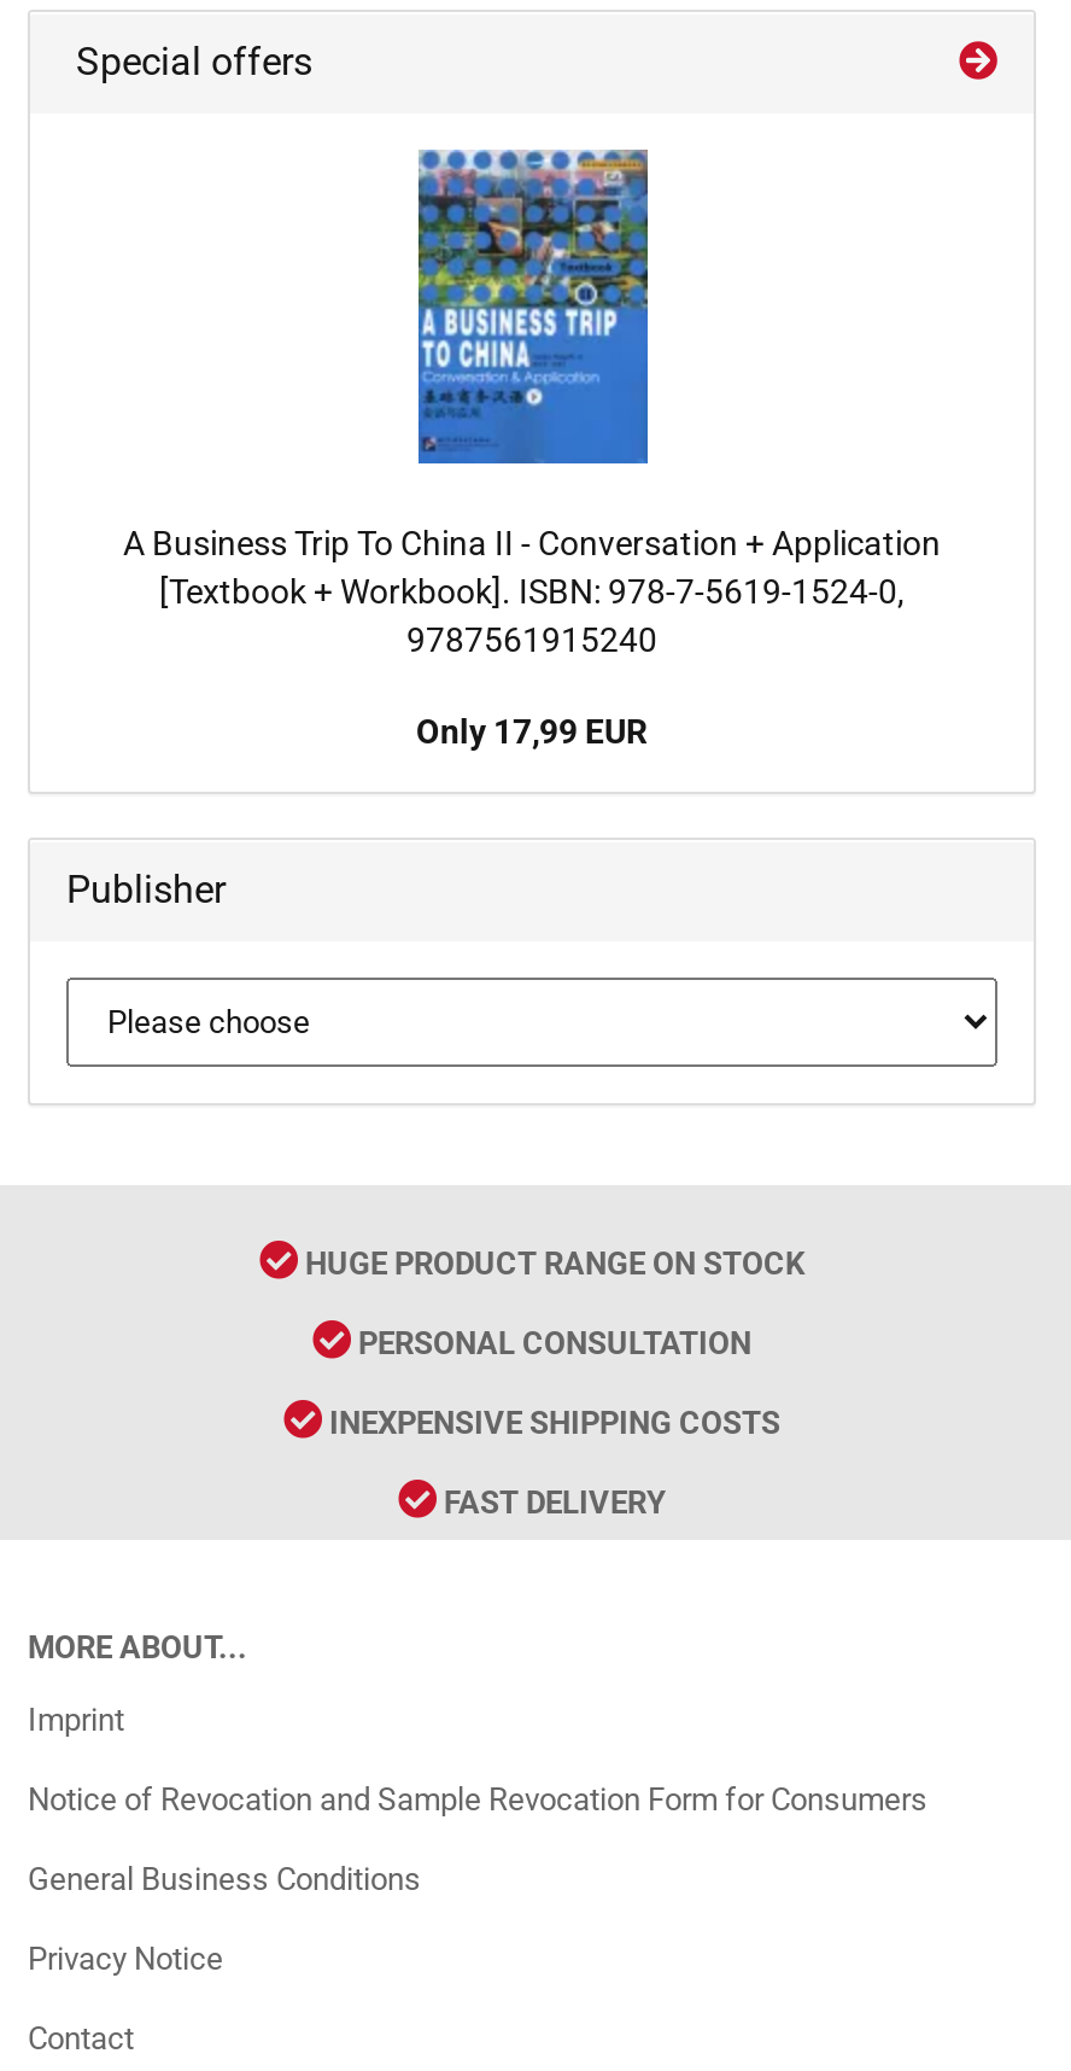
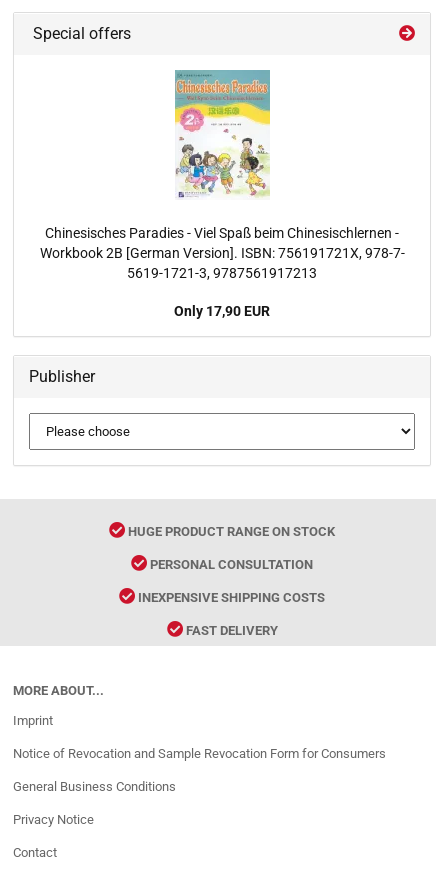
[123,150,941,659] [image] | A Business Trip To China II - Conversation + Application | [Textbook + Workbook]. ISBN: 978-7-5619-1524-0, | 9787561915240 -> [39,69,404,281] [image] | Chinesisches Paradies - Viel Spaß beim Chinesischlernen - | Workbook 2B [German Version]. ISBN: 756191721X, 978-7- | 5619-1721-3, 9787561917213
[416,712,648,751] Only 17,99 EUR -> [174,303,270,319] Only 17,90 EUR

